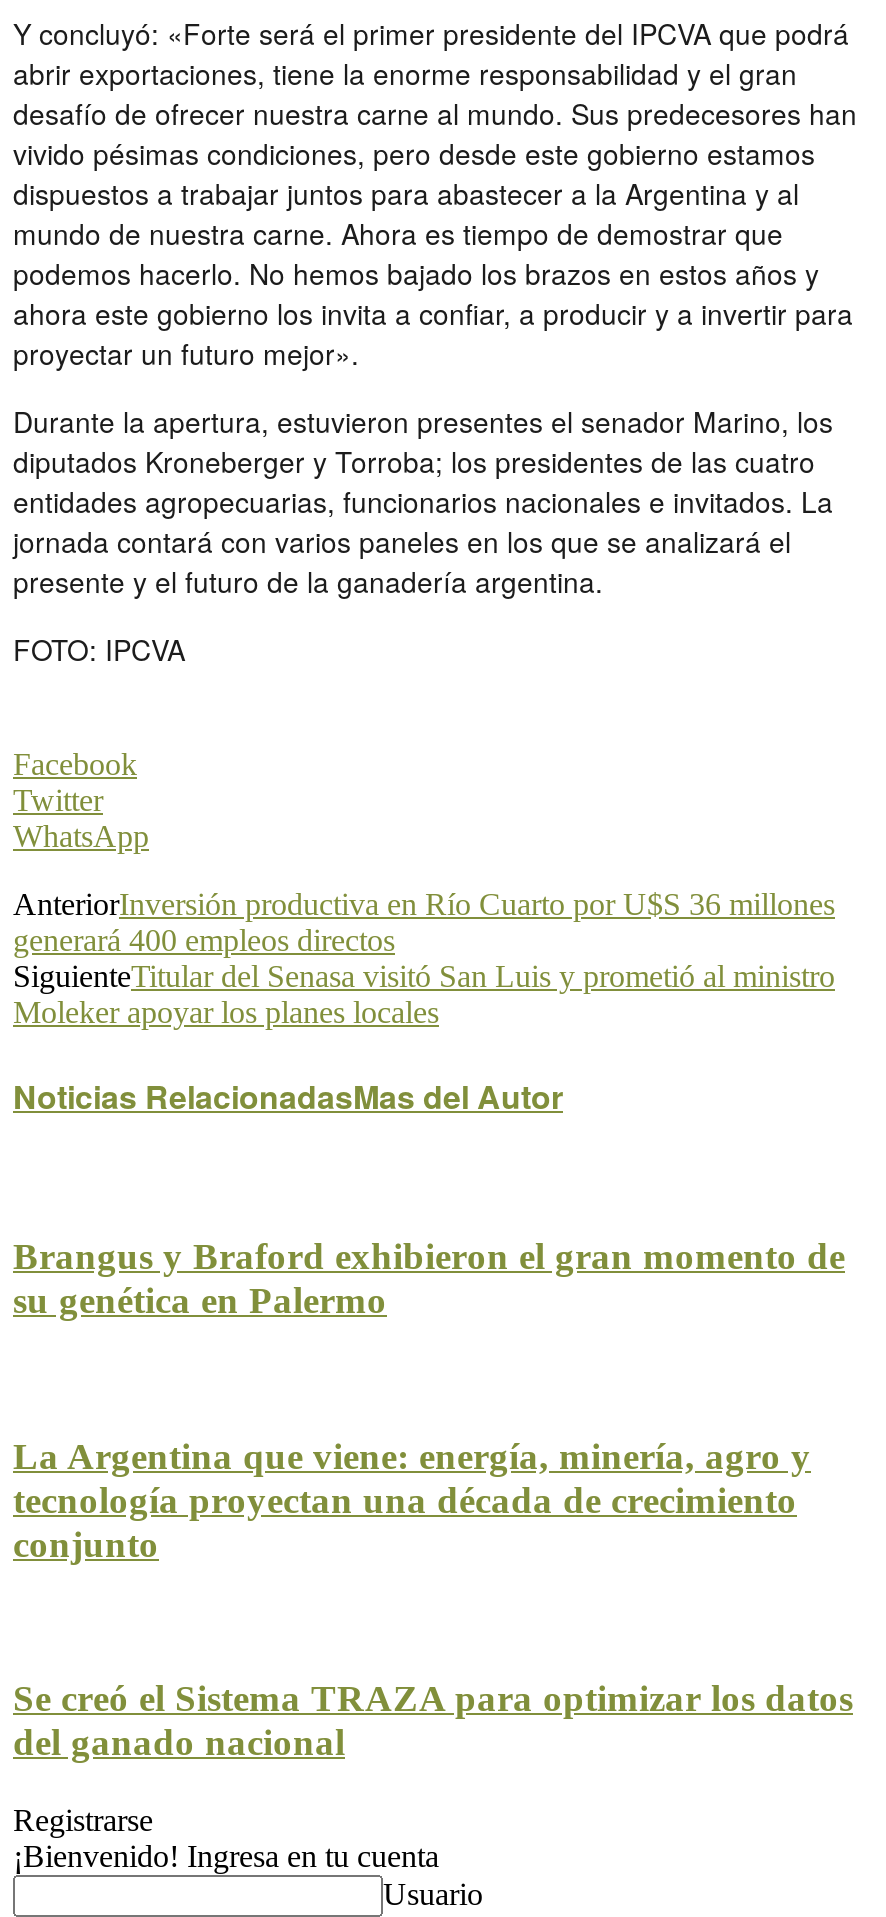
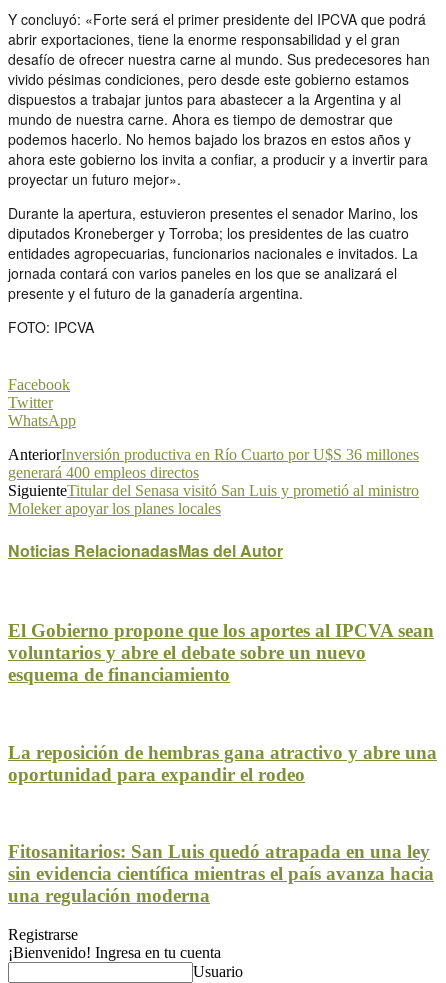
[13,1235,845,1321] Brangus y Braford exhibieron el gran momento de | su genética en Palermo -> [8,620,434,685] El Gobierno propone que los aportes al IPCVA sean | voluntarios y abre el debate sobre un nuevo | esquema de financiamiento
[13,1434,811,1564] La Argentina que viene: energía, minería, agro y | tecnología proyectan una década de crecimiento | conjunto -> [8,741,437,784] La reposición de hembras gana atractivo y abre una | oportunidad para expandir el rodeo
[13,1677,853,1763] Se creó el Sistema TRAZA para optimizar los datos | del ganado nacional -> [8,841,434,906] Fitosanitarios: San Luis quedó atrapada en una ley | sin evidencia científica mientras el país avanza hacia | una regulación moderna

